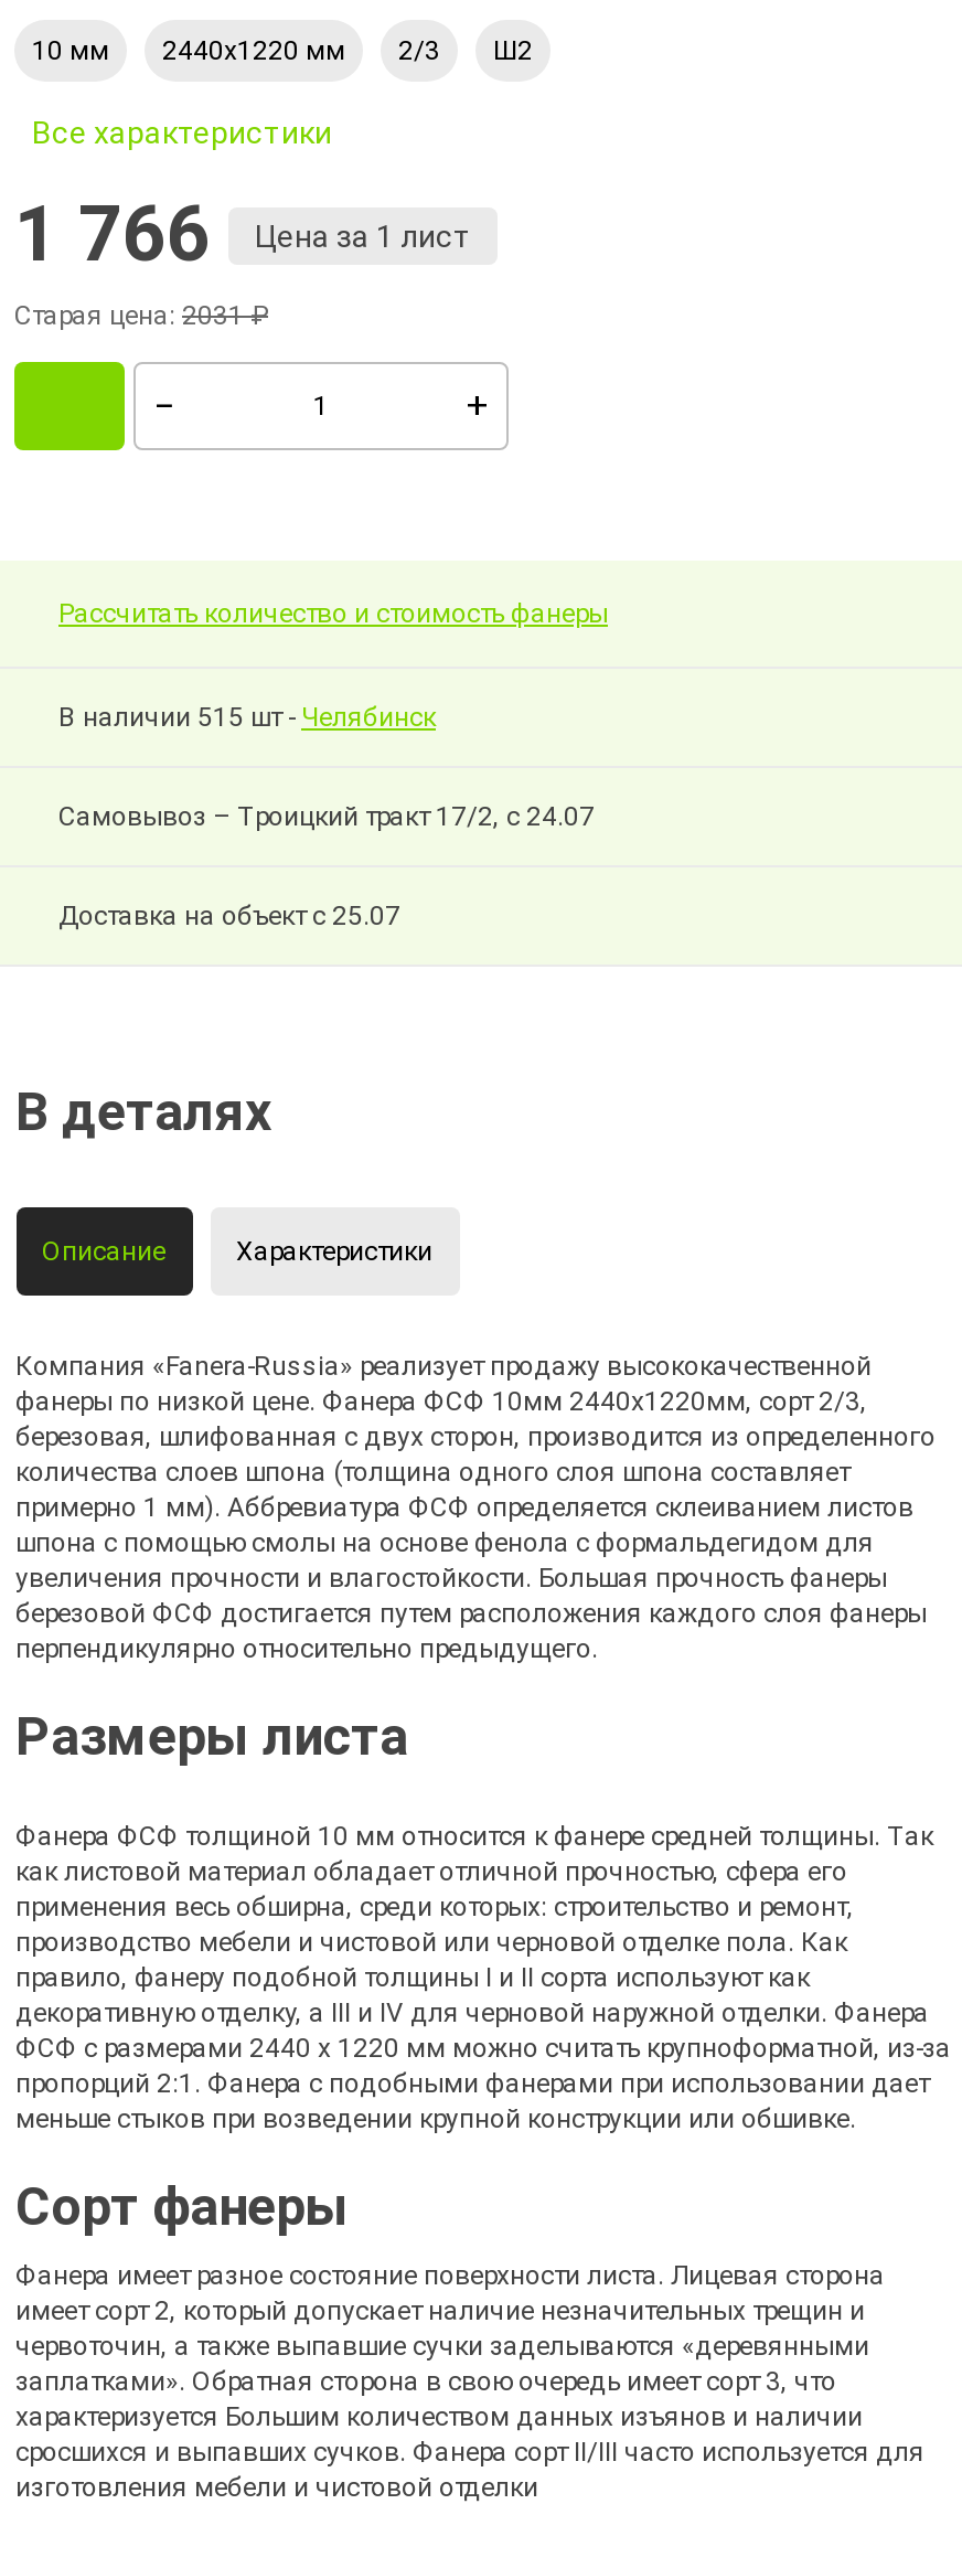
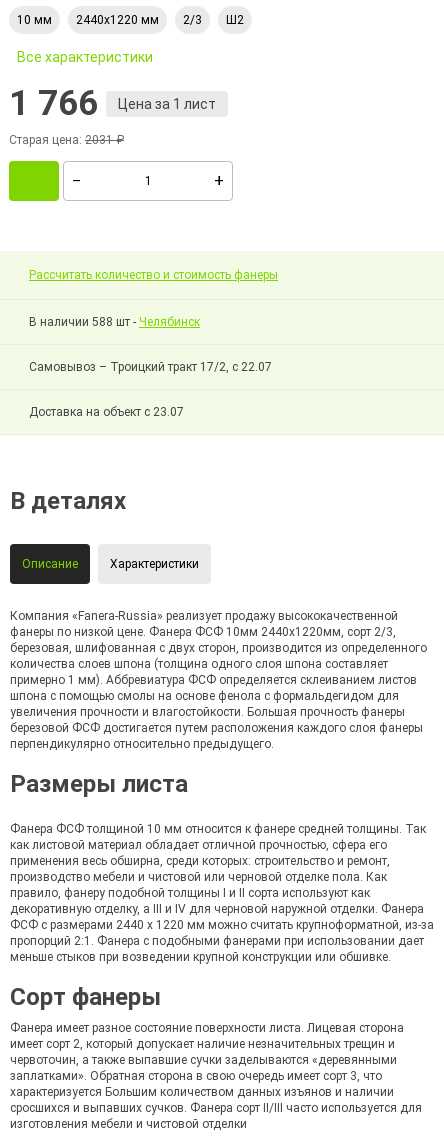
[58,702,436,733] В наличии 515 шт - Челябинск -> [29,315,200,329] В наличии 588 шт - Челябинск
[58,801,595,832] Самовывоз – Троицкий тракт 17/2, с 24.07 -> [29,360,272,374] Самовывоз – Троицкий тракт 17/2, с 22.07
[58,901,400,931] Доставка на объект с 25.07 -> [29,405,184,419] Доставка на объект с 23.07

